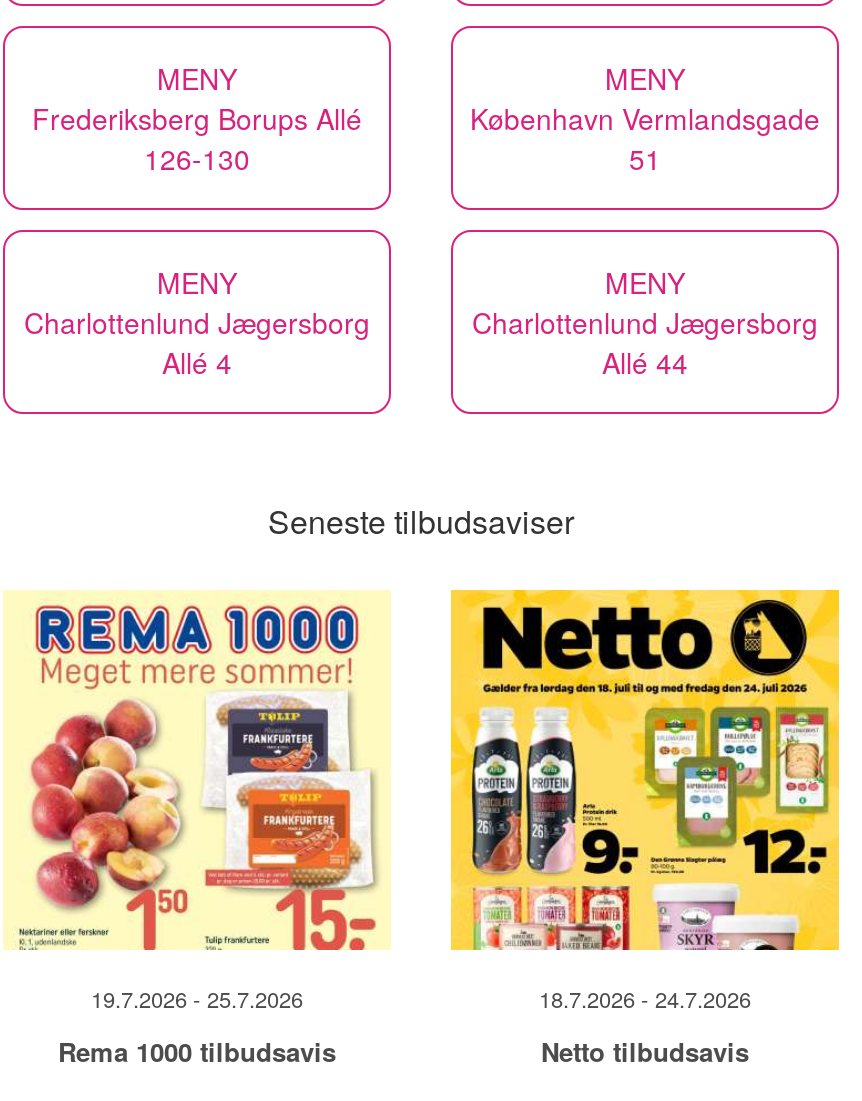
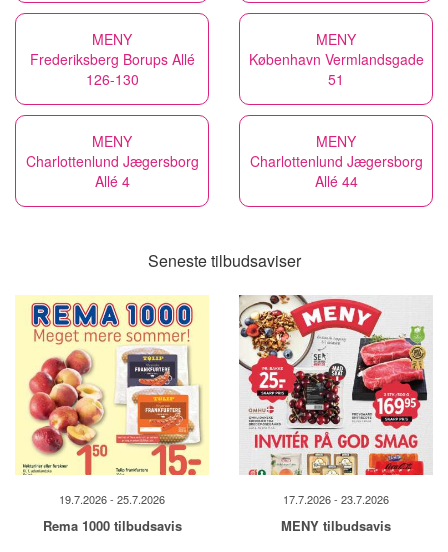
[449,588,841,1014] [image] | 18.7.2026 - 24.7.2026 -> [238,294,433,507] [image] | 17.7.2026 - 23.7.2026
[541,1031,749,1069] Netto tilbudsavis -> [281,516,391,535] MENY tilbudsavis

